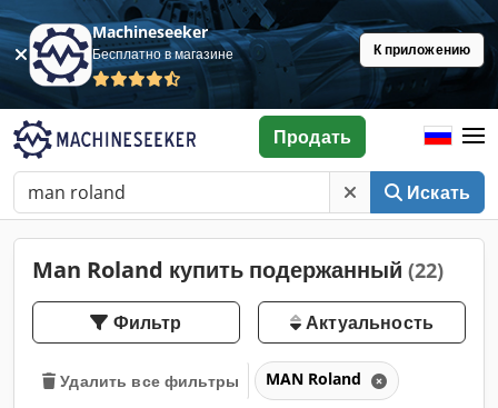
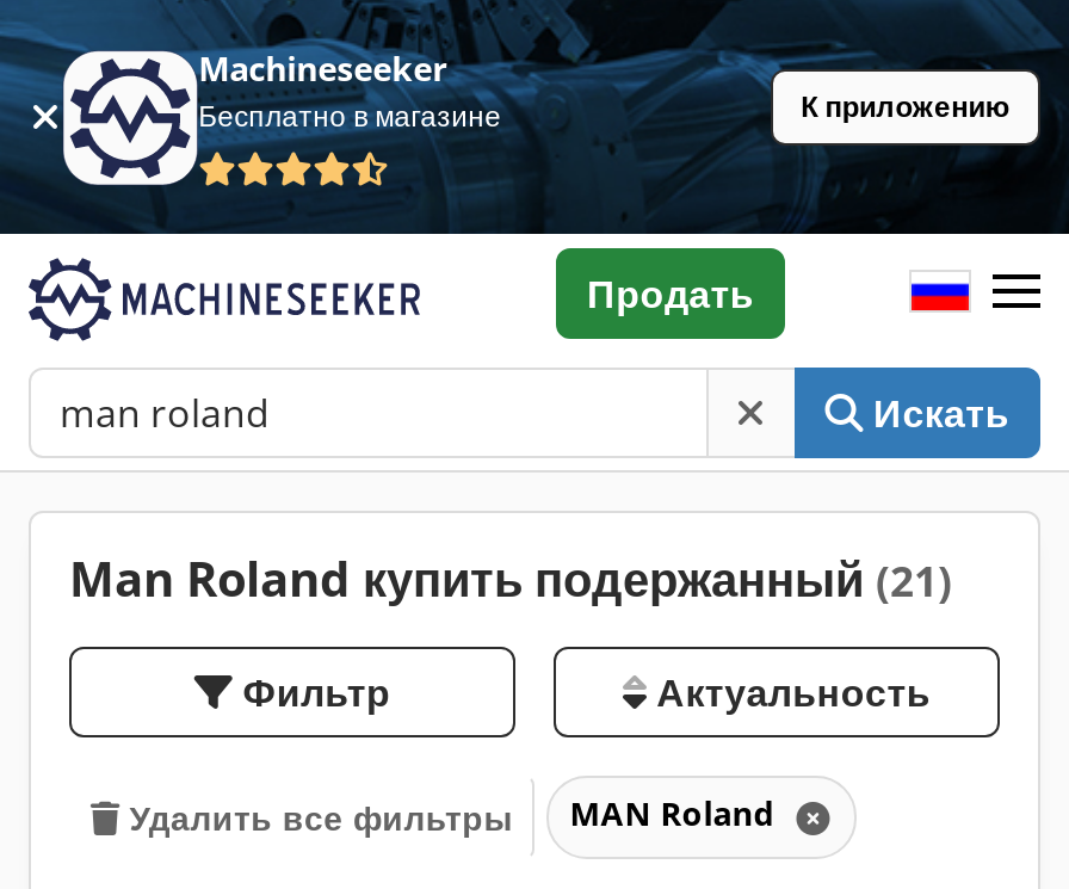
[32,255,444,285] Man Roland купить подержанный (22) -> [69,547,952,611] Man Roland купить подержанный (21)

